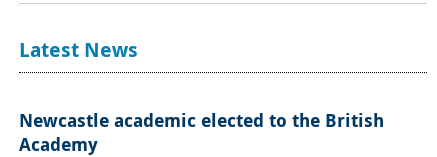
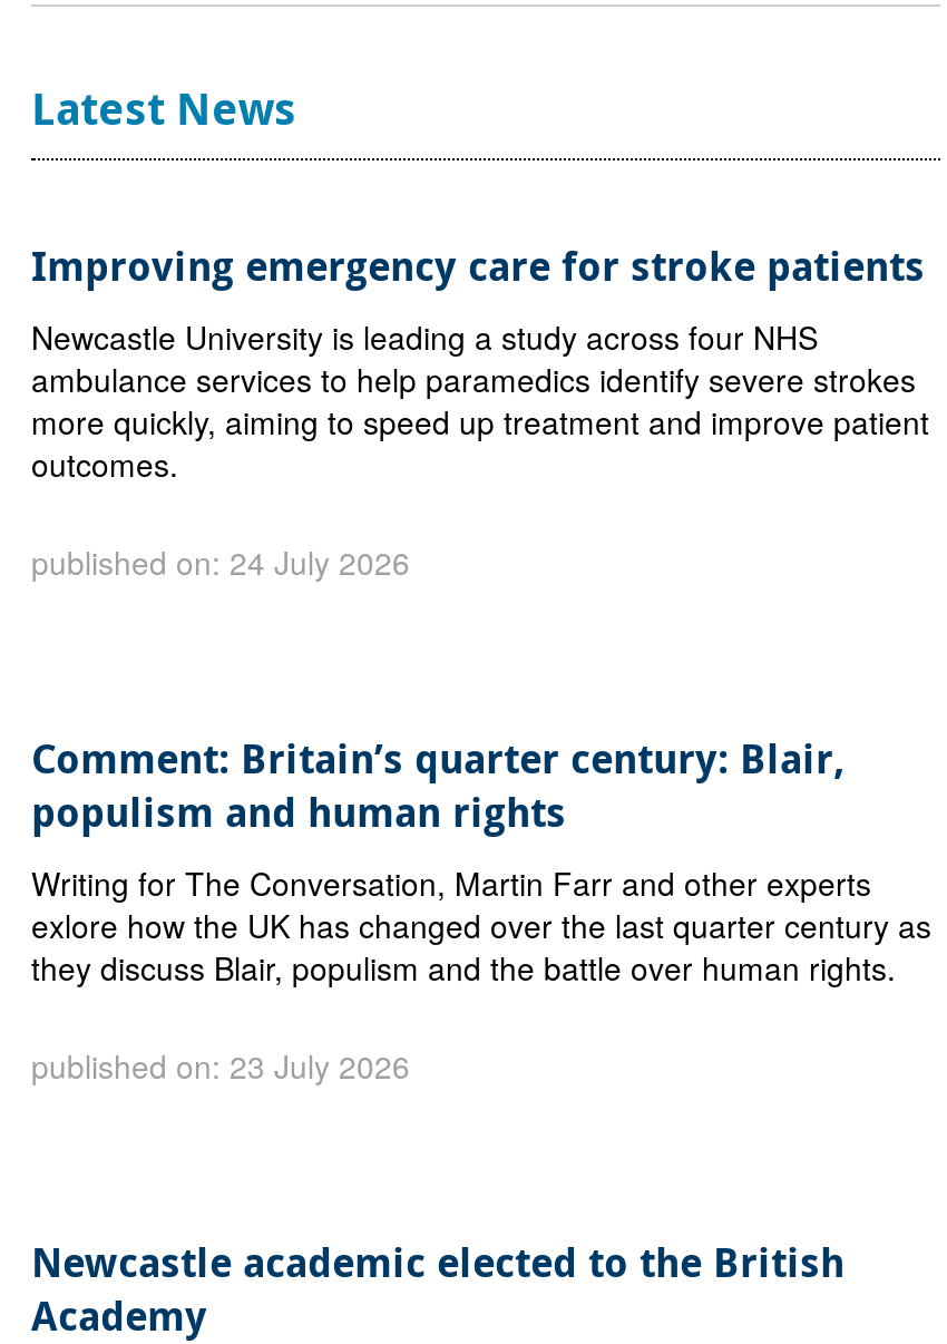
none -> [31,238,929,584] Improving emergency care for stroke patients | Newcastle University is leading a study across four NHS | ambulance services to help paramedics identify severe strokes | more quickly, aiming to speed up treatment and improve patient | outcomes. | published on: 24 July 2026
none -> [31,731,931,1087] Comment: Britain’s quarter century: Blair, | populism and human rights | Writing for The Conversation, Martin Farr and other experts | exlore how the UK has changed over the last quarter century as | they discuss Blair, populism and the battle over human rights. | published on: 23 July 2026

